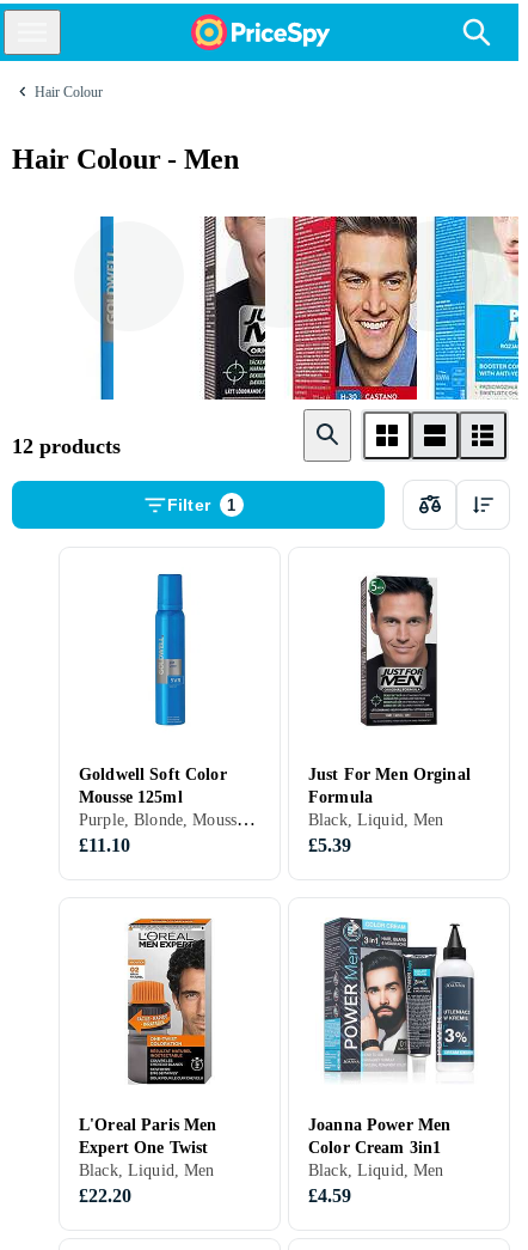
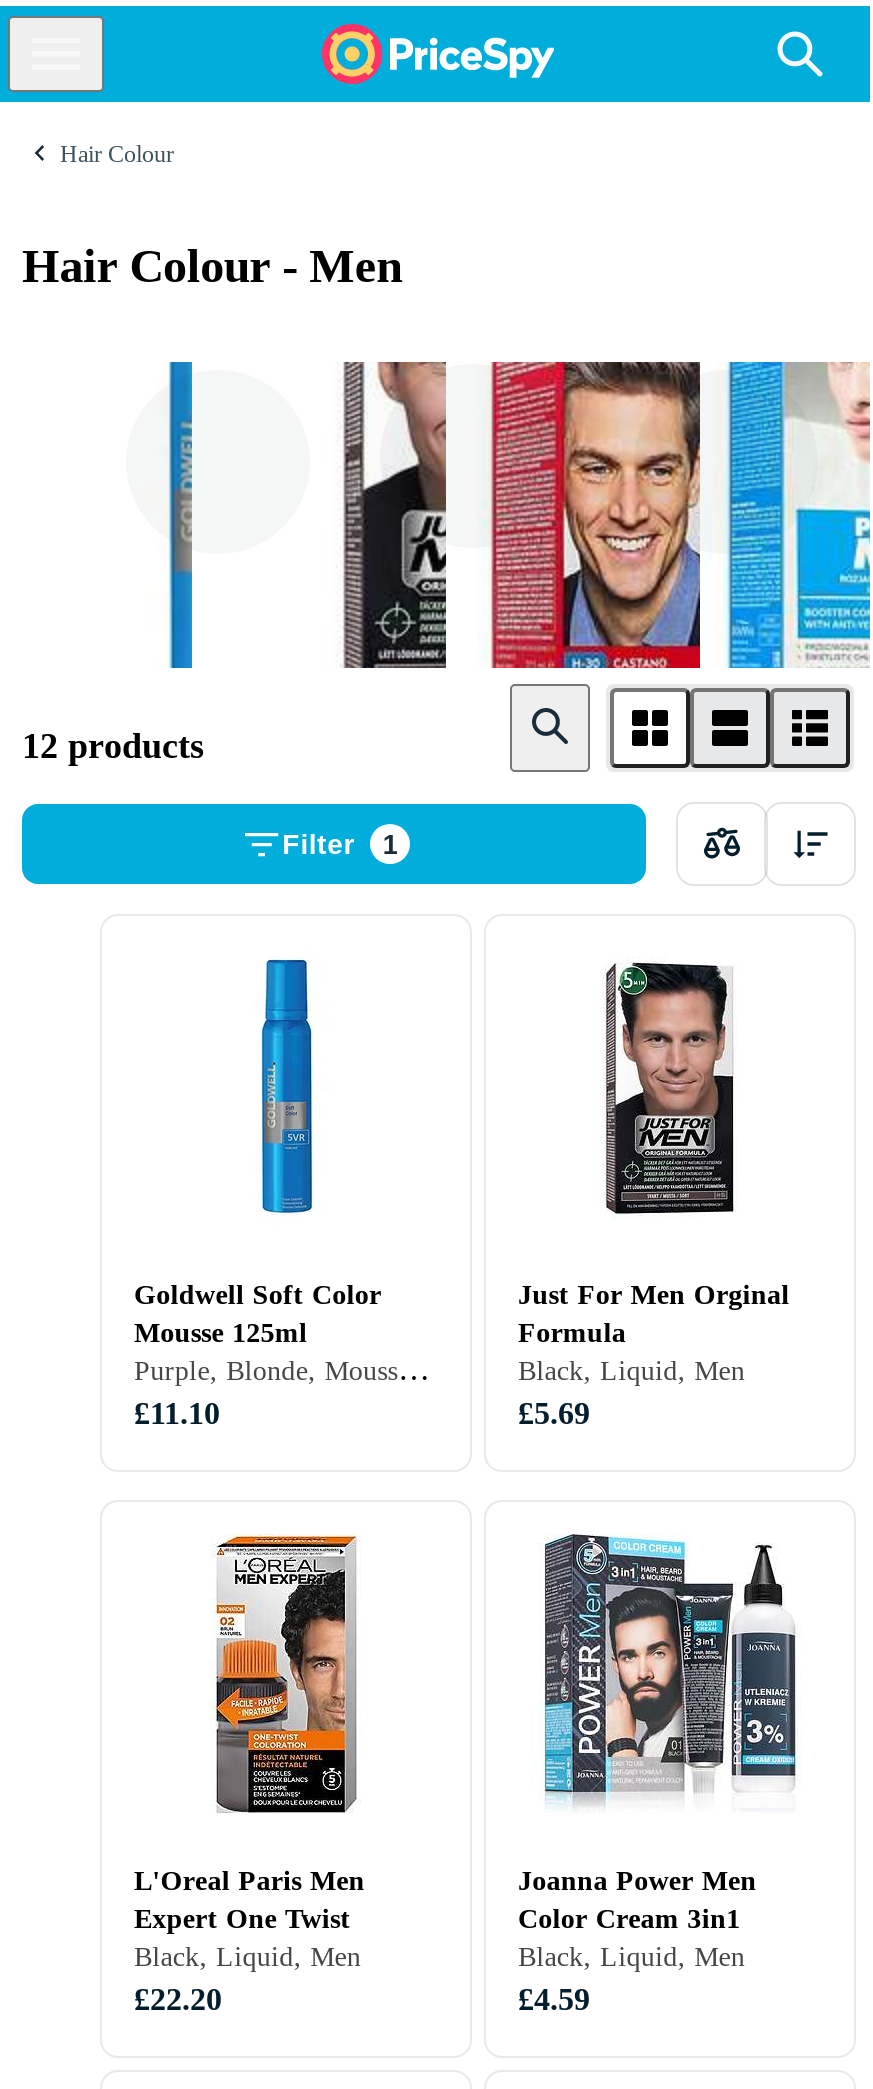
[308,835,351,856] £5.39 -> [518,1397,590,1431] £5.69

